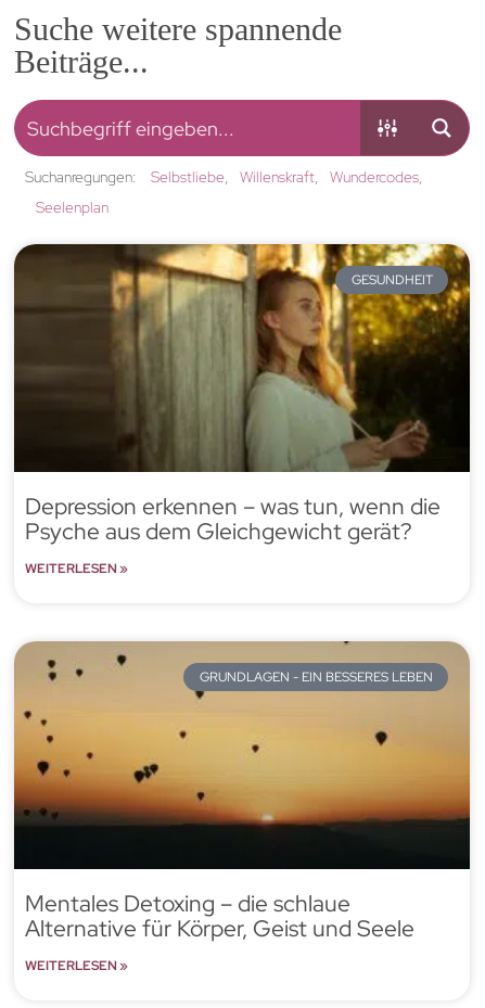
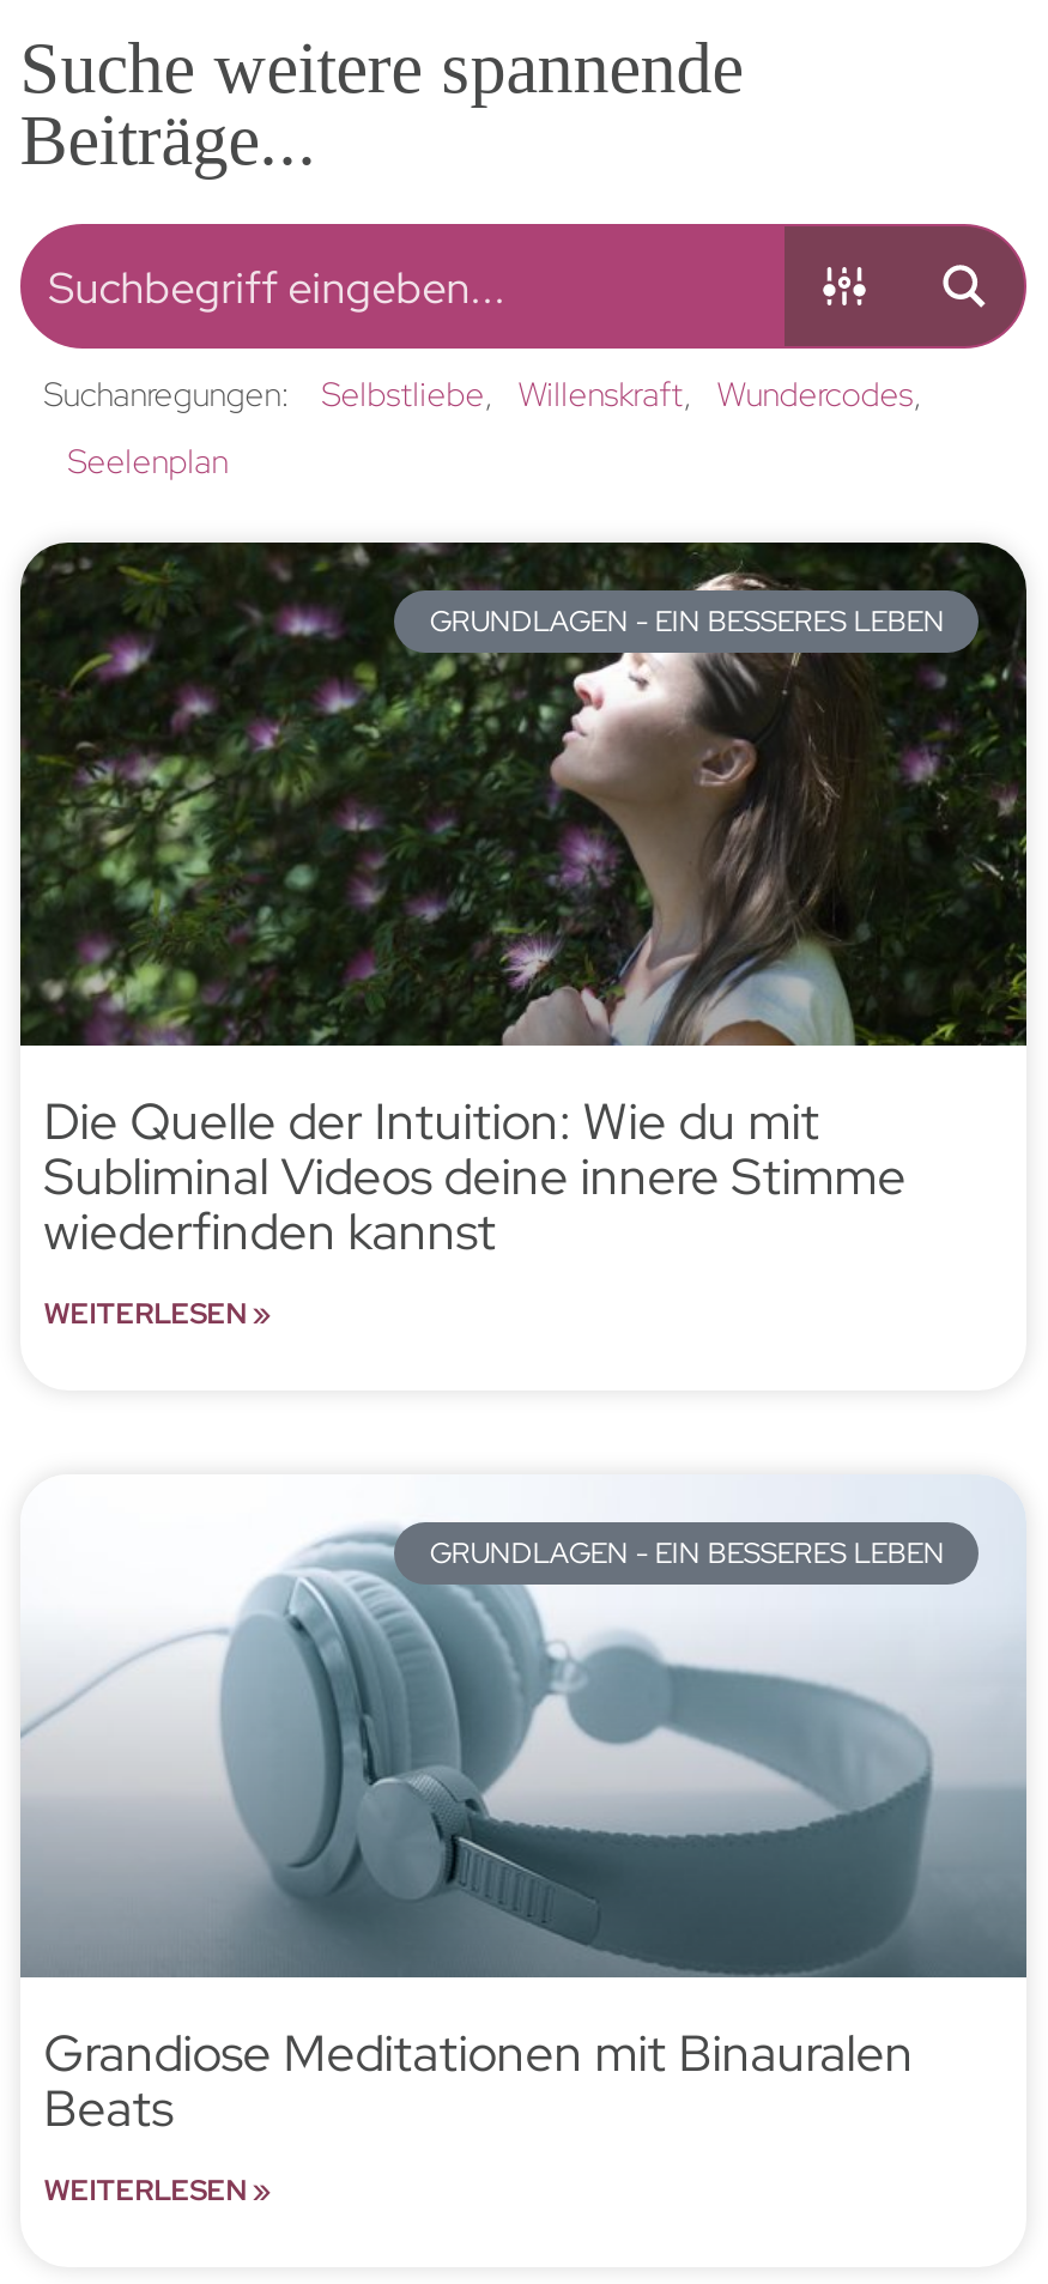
[14,244,471,472] [image] | GESUNDHEIT -> [20,540,1026,1048] [image] | GRUNDLAGEN - EIN BESSERES LEBEN
[25,491,440,546] Depression erkennen – was tun, wenn die | Psyche aus dem Gleichgewicht gerät? -> [44,1088,906,1263] Die Quelle der Intuition: Wie du mit | Subliminal Videos deine innere Stimme | wiederfinden kannst
[13,640,471,943] [image] | Mentales Detoxing – die schlaue | Alternative für Körper, Geist und Seele -> [20,1474,1029,2141] [image] | Grandiose Meditationen mit Binauralen | Beats

